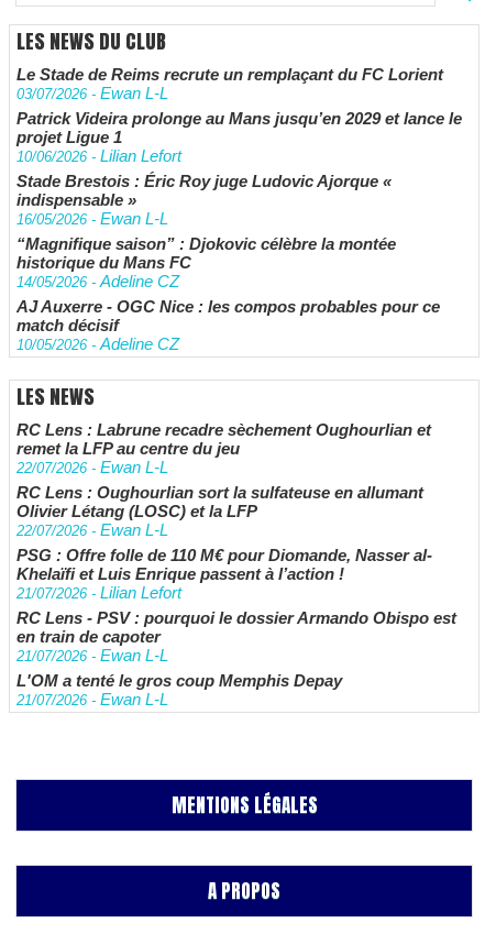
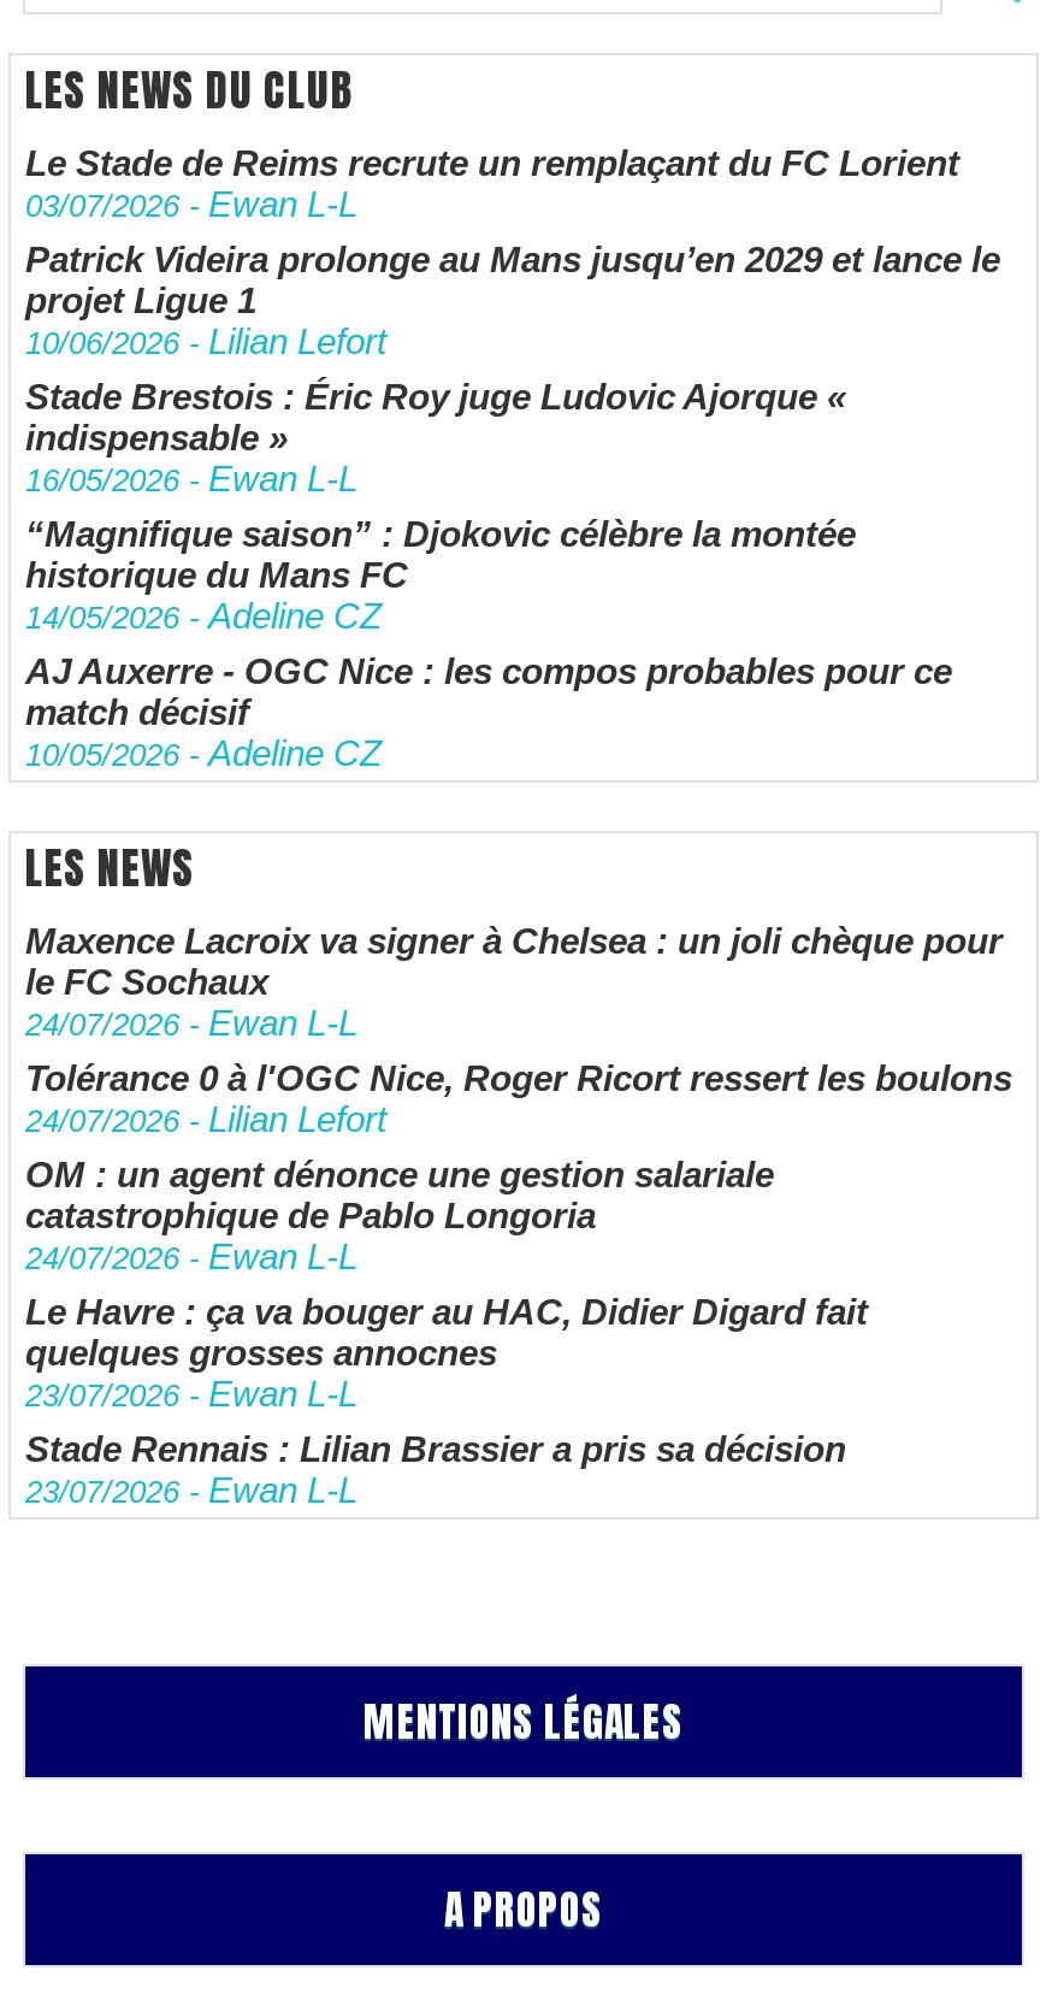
[16,420,456,708] RC Lens : Labrune recadre sèchement Oughourlian et | remet la LFP au centre du jeu | 22/07/2026 - Ewan L-L | RC Lens : Oughourlian sort la sulfateuse en allumant | Olivier Létang (LOSC) et la LFP | 22/07/2026 - Ewan L-L | PSG : Offre folle de 110 M€ pour Diomande, Nasser al- | Khelaïfi et Luis Enrique passent à l’action ! | 21/07/2026 - Lilian Lefort | RC Lens - PSV : pourquoi le dossier Armando Obispo est | en train de capoter | 21/07/2026 - Ewan L-L | L'OM a tenté le gros coup Memphis Depay | 21/07/2026 - Ewan L-L -> [25,920,1012,1510] Maxence Lacroix va signer à Chelsea : un joli chèque pour | le FC Sochaux | 24/07/2026 - Ewan L-L | Tolérance 0 à l'OGC Nice, Roger Ricort ressert les boulons | 24/07/2026 - Lilian Lefort | OM : un agent dénonce une gestion salariale | catastrophique de Pablo Longoria | 24/07/2026 - Ewan L-L | Le Havre : ça va bouger au HAC, Didier Digard fait | quelques grosses annocnes | 23/07/2026 -Ewan L-L | Stade Rennais : Lilian Brassier a pris sa décision | 23/07/2026 - Ewan L-L

